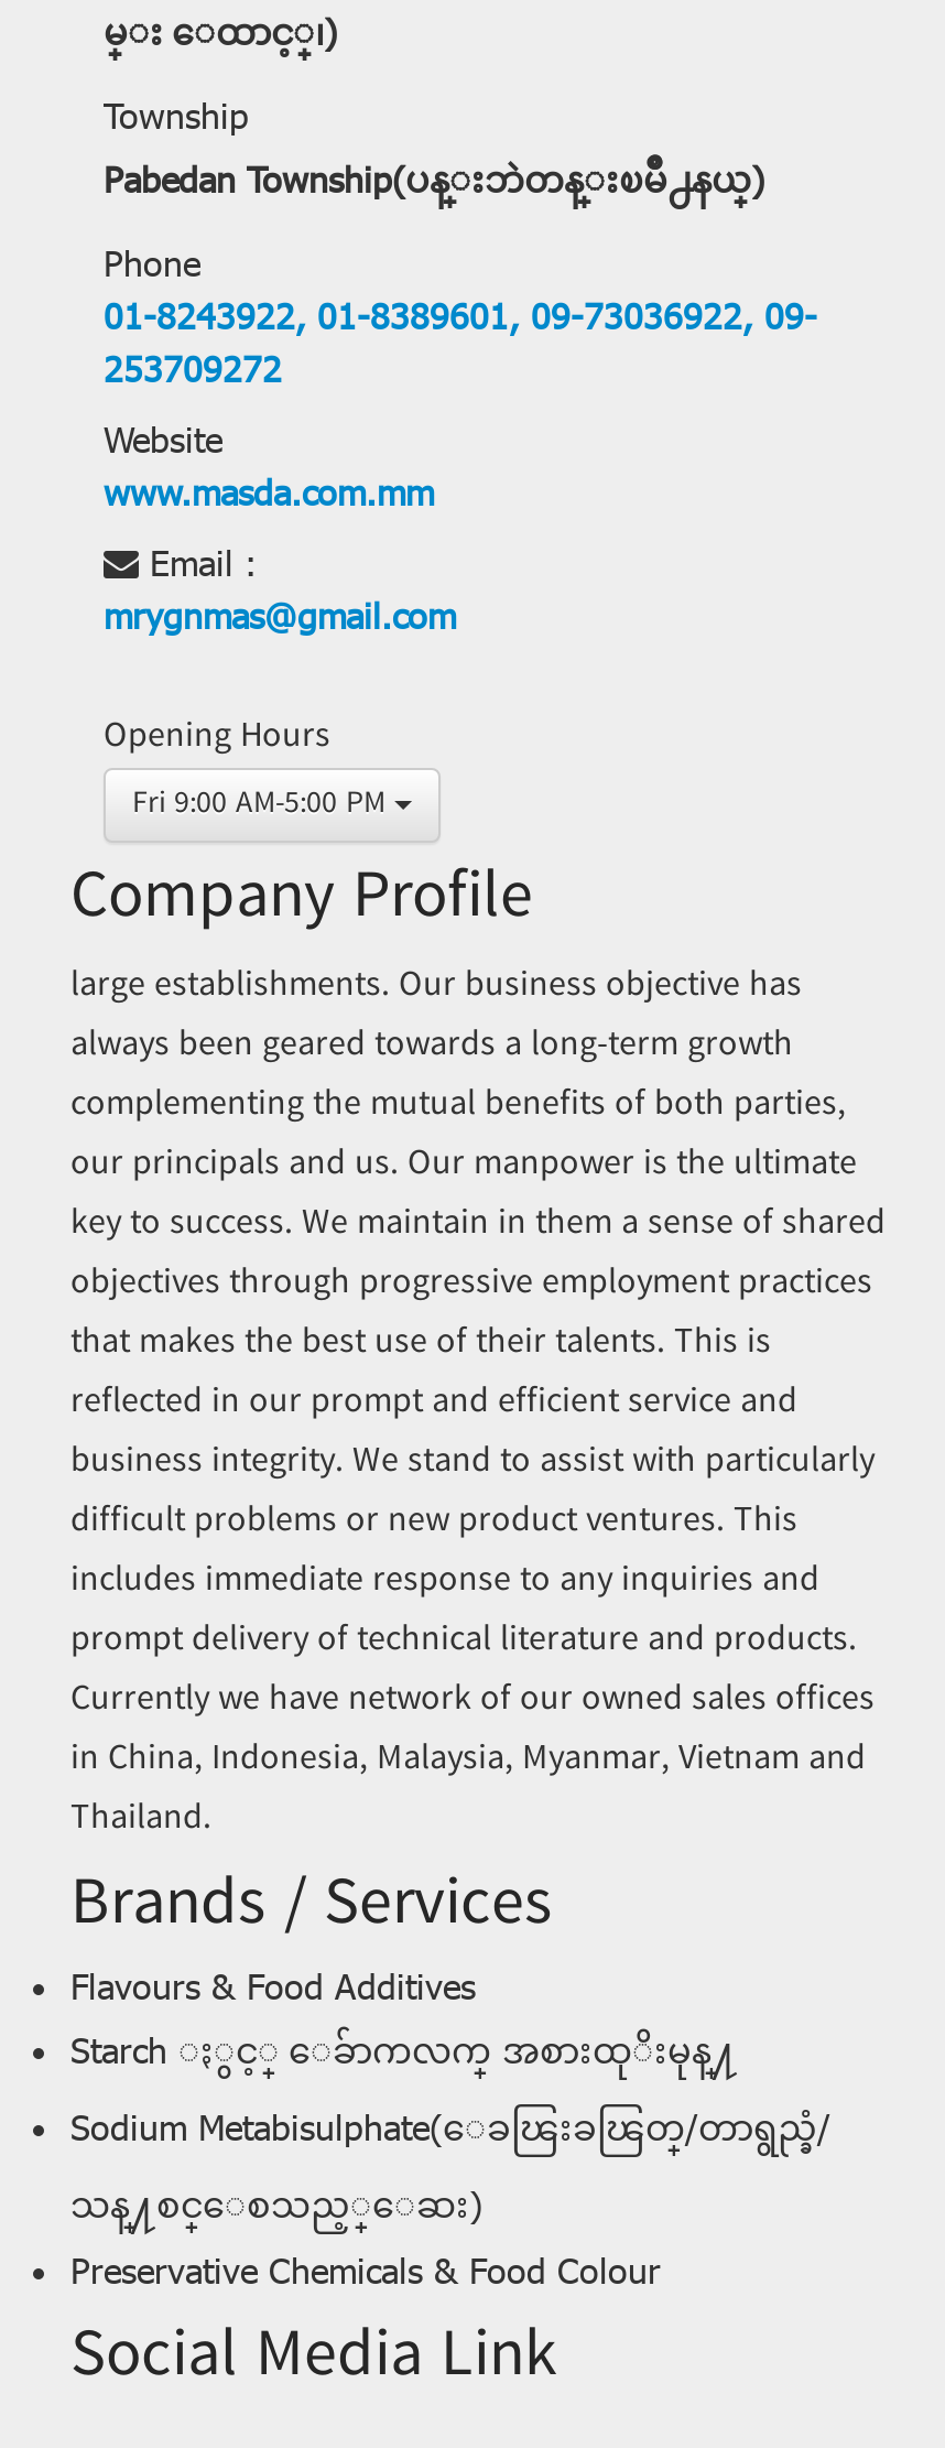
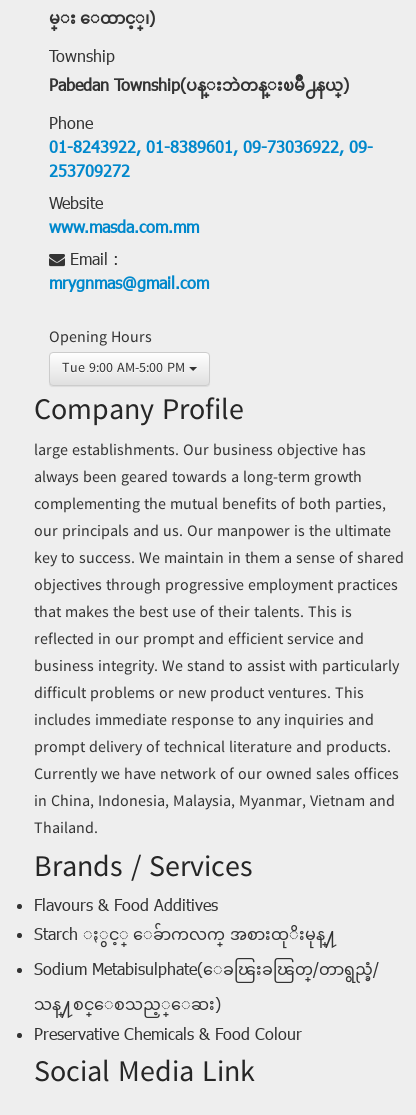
[132,779,385,832] Fri 9:00 AM-5:00 PM -> [62,357,185,381] Tue 9:00 AM-5:00 PM

